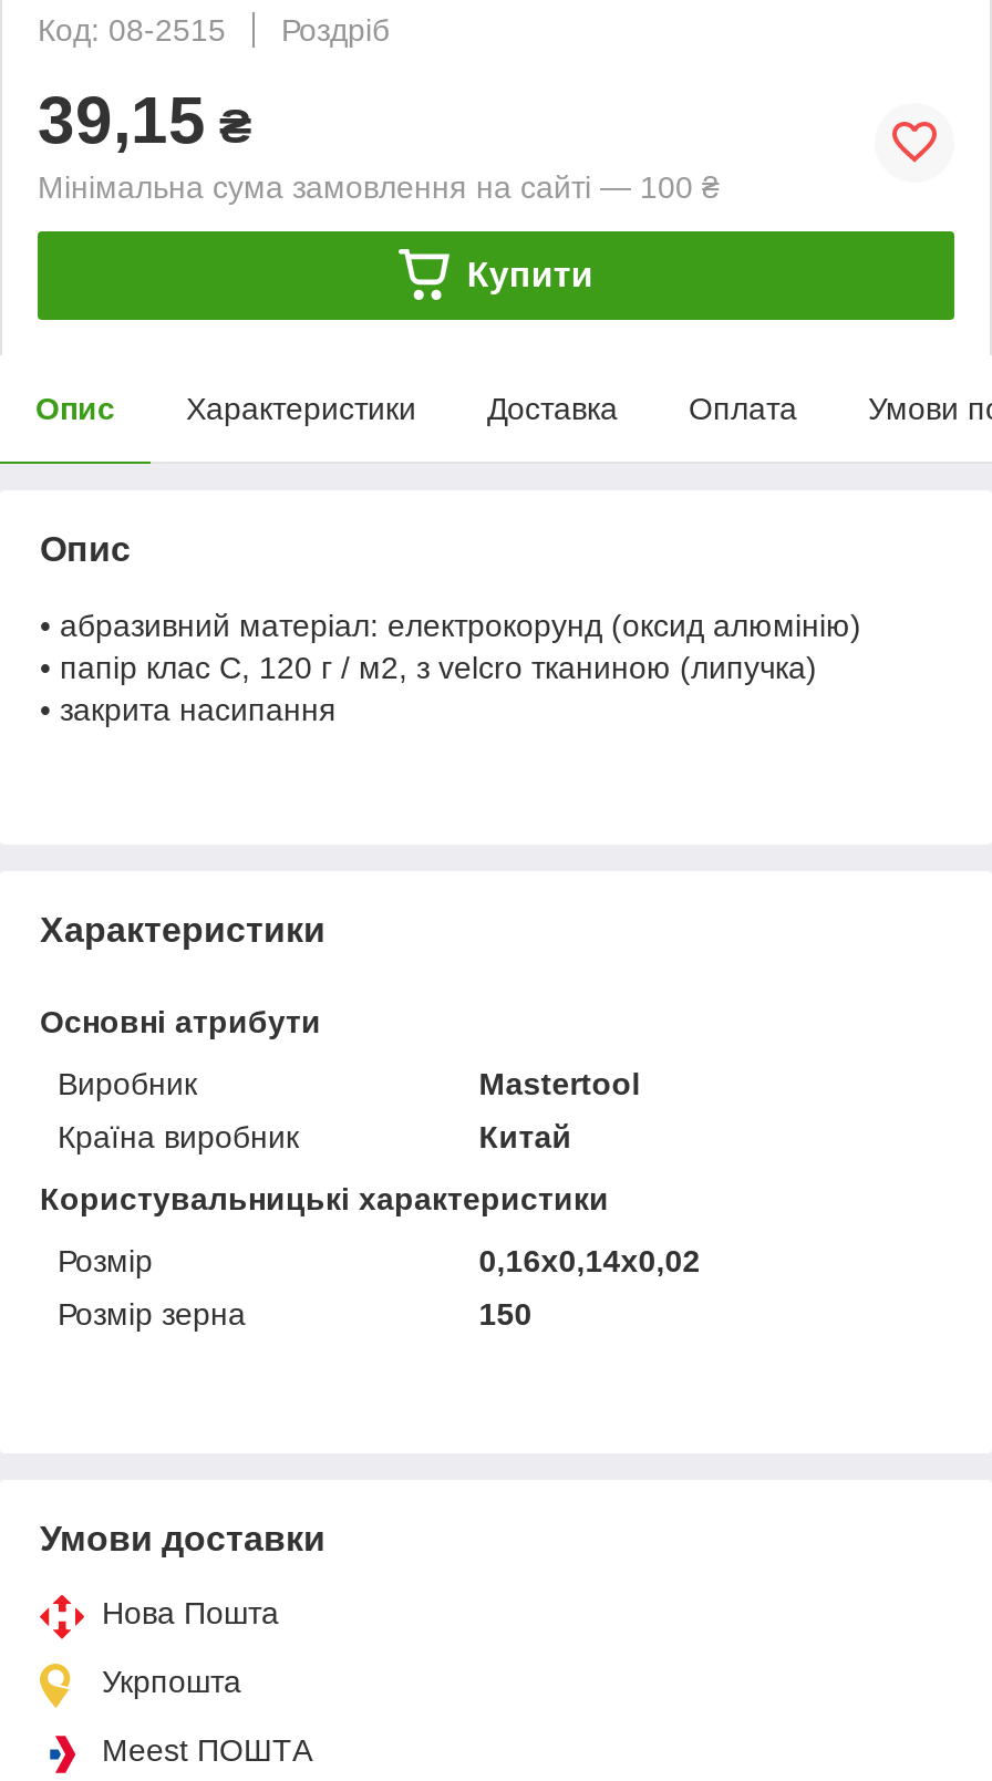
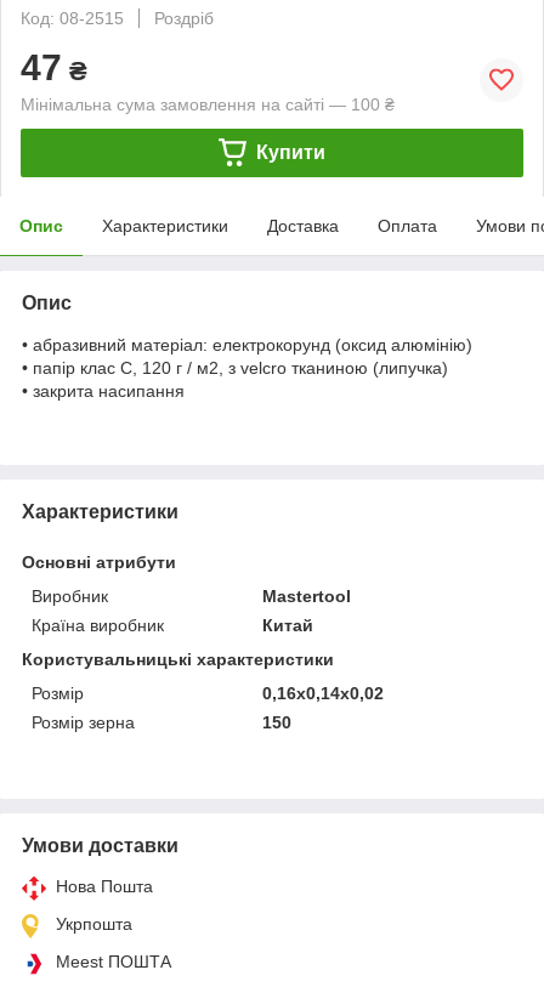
[38,83,252,156] 39,15 ₴ -> [21,47,87,87] 47 ₴

